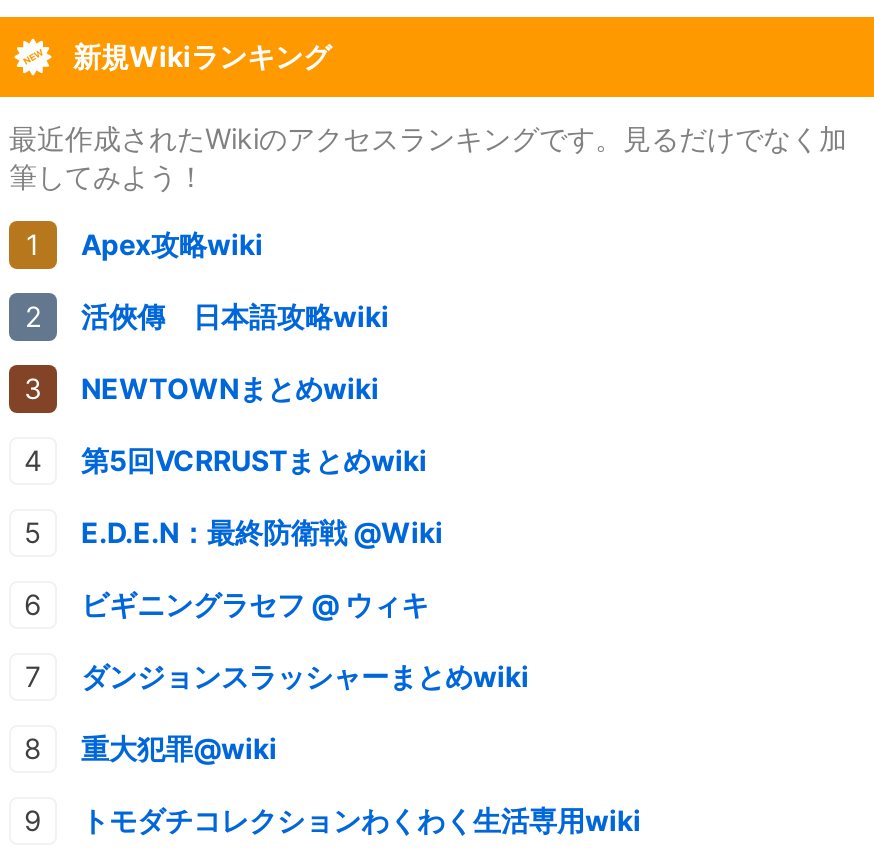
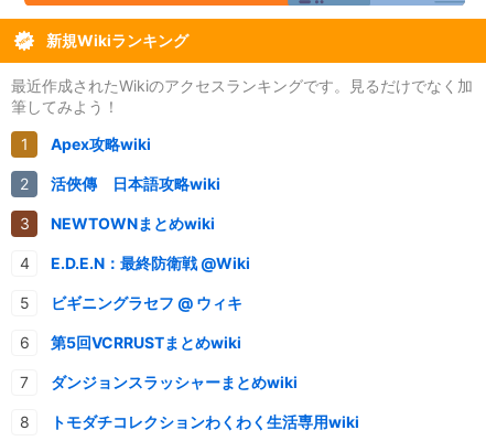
moved [81,442,427,476] -> [51,333,241,351]: 第5回VCRRUSTまとめwiki
[81,730,277,764] 重大犯罪@wiki -> none

